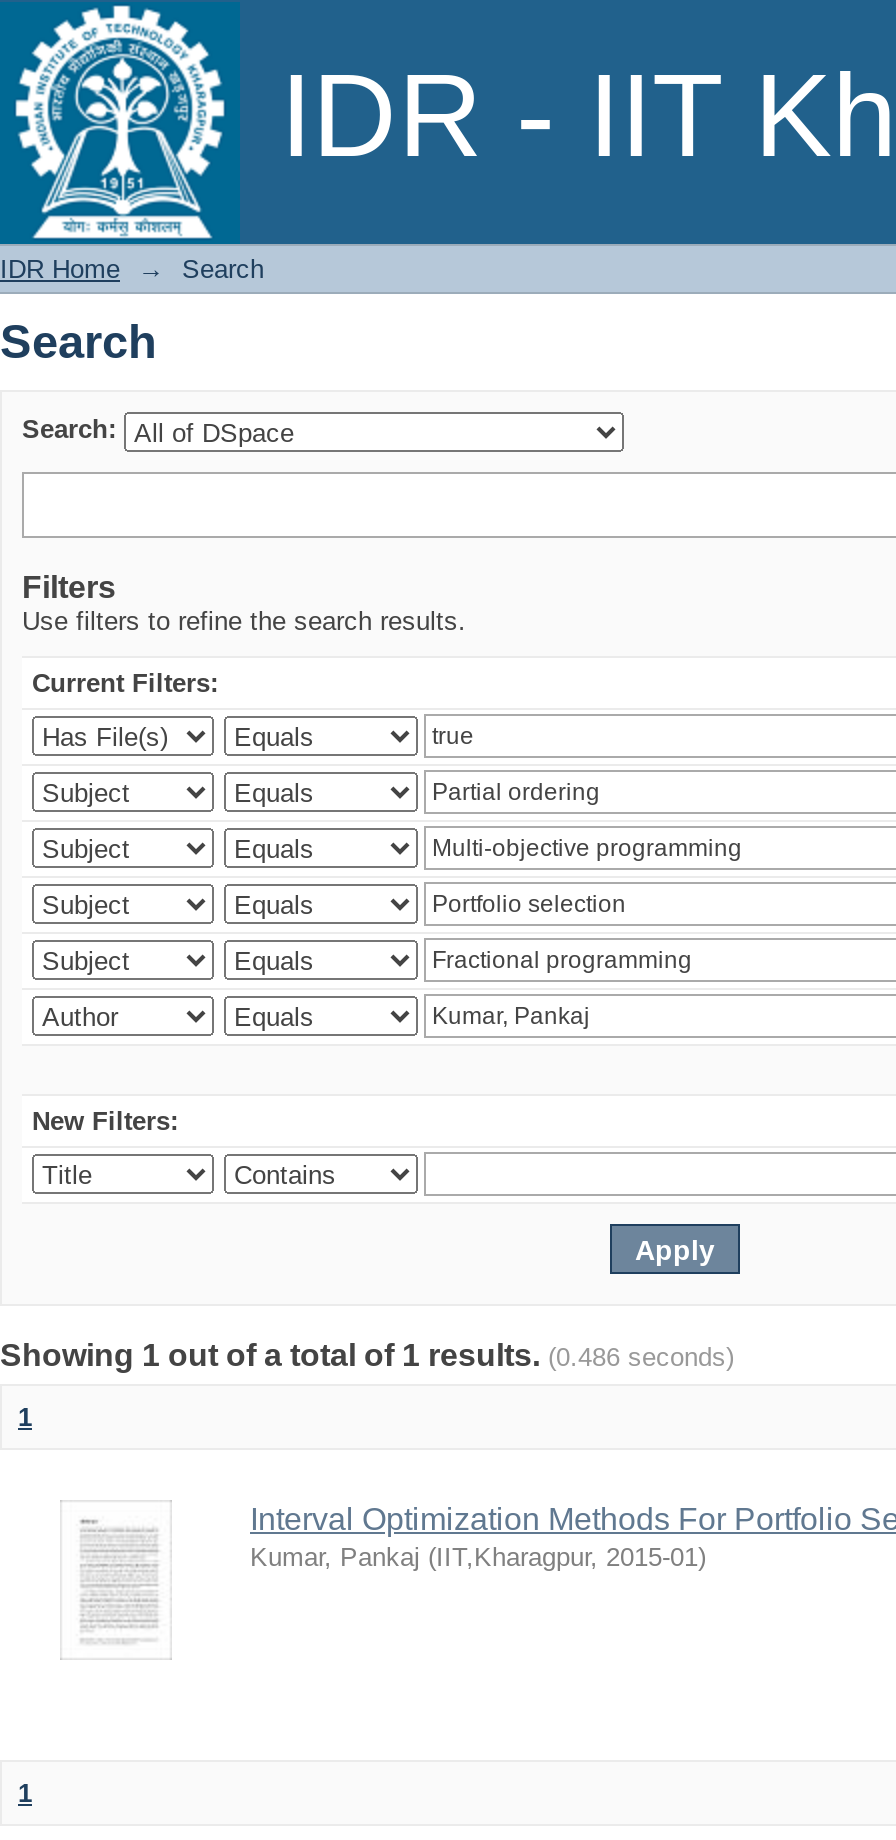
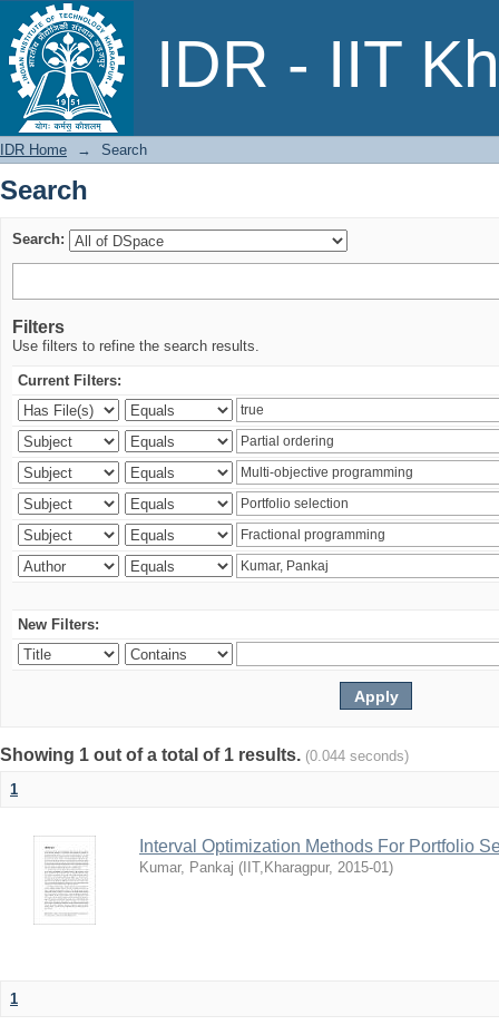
[0,1338,734,1372] Showing 1 out of a total of 1 results. (0.486 seconds) -> [0,745,409,764] Showing 1 out of a total of 1 results. (0.044 seconds)

